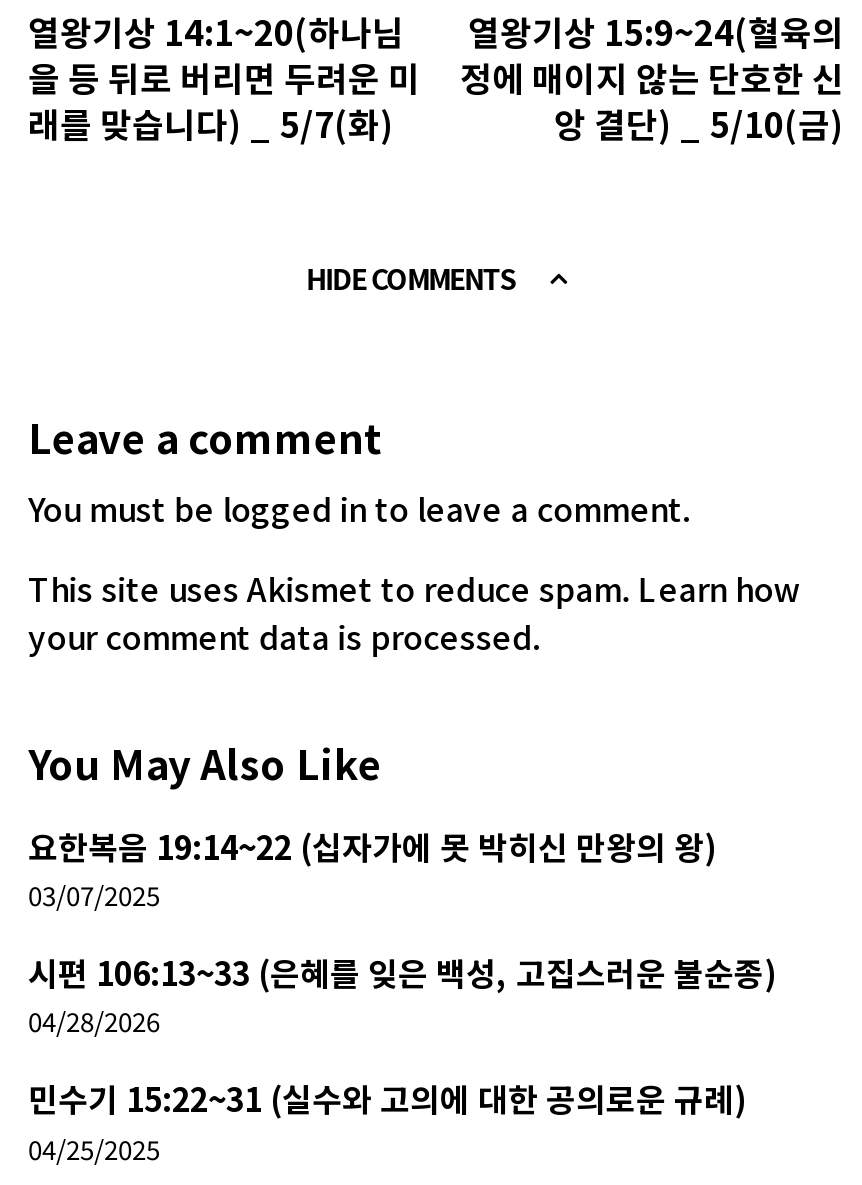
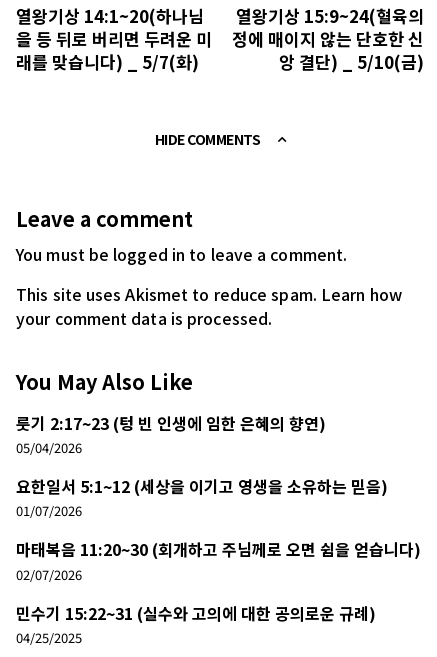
[28,822,778,1041] 요한복음 19:14~22 (십자가에 못 박히신 만왕의 왕) | 03/07/2025 | 시편 106:13~33 (은혜를 잊은 백성, 고집스러운 불순종) | 04/28/2026 -> [16,411,421,584] 룻기 2:17~23 (텅 빈 인생에 임한 은혜의 향연) | 05/04/2026 | 요한일서 5:1~12 (세상을 이기고 영생을 소유하는 믿음) | 01/07/2026 | 마태복음 11:20~30 (회개하고 주님께로 오면 쉼을 얻습니다) | 02/07/2026

